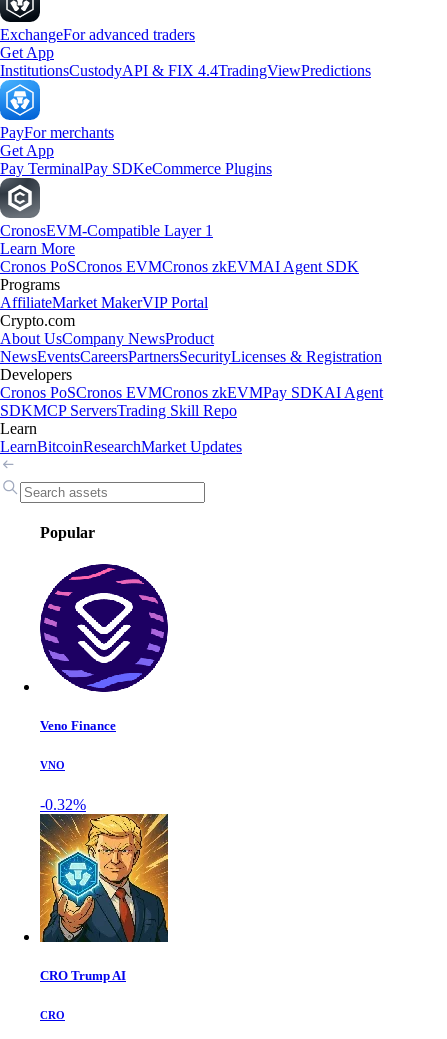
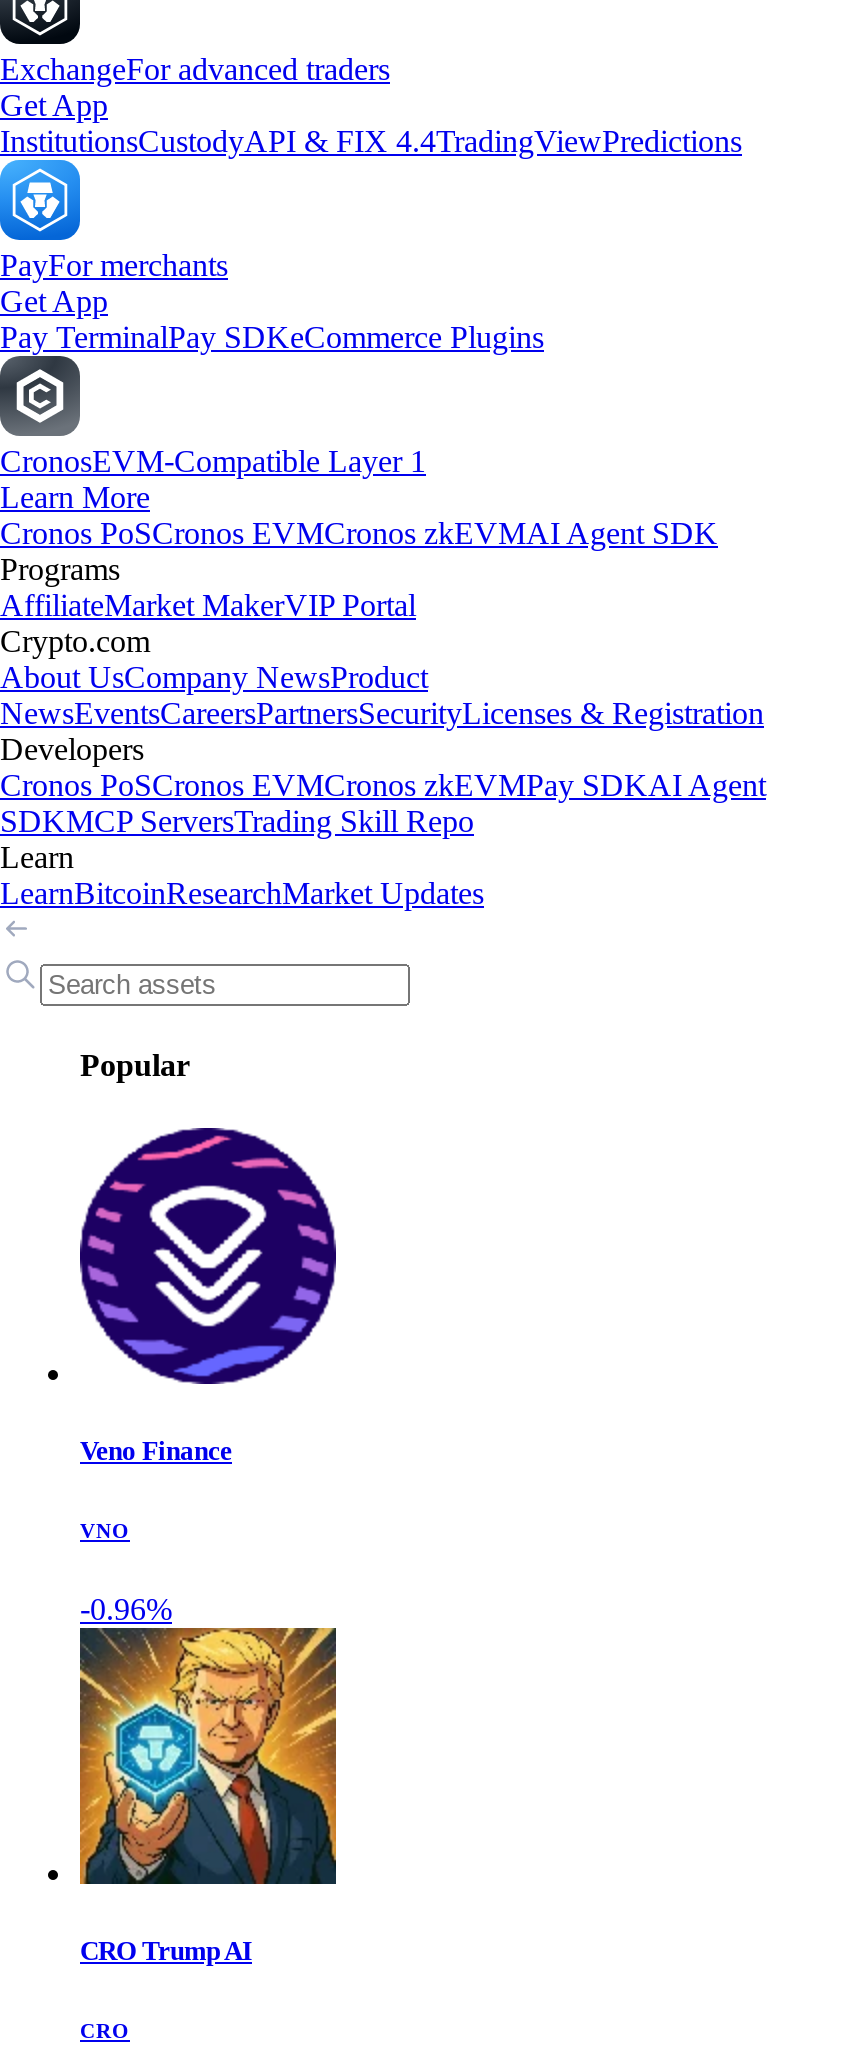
[40,796,86,813] -0.32% -> [80,1592,172,1626] -0.96%

